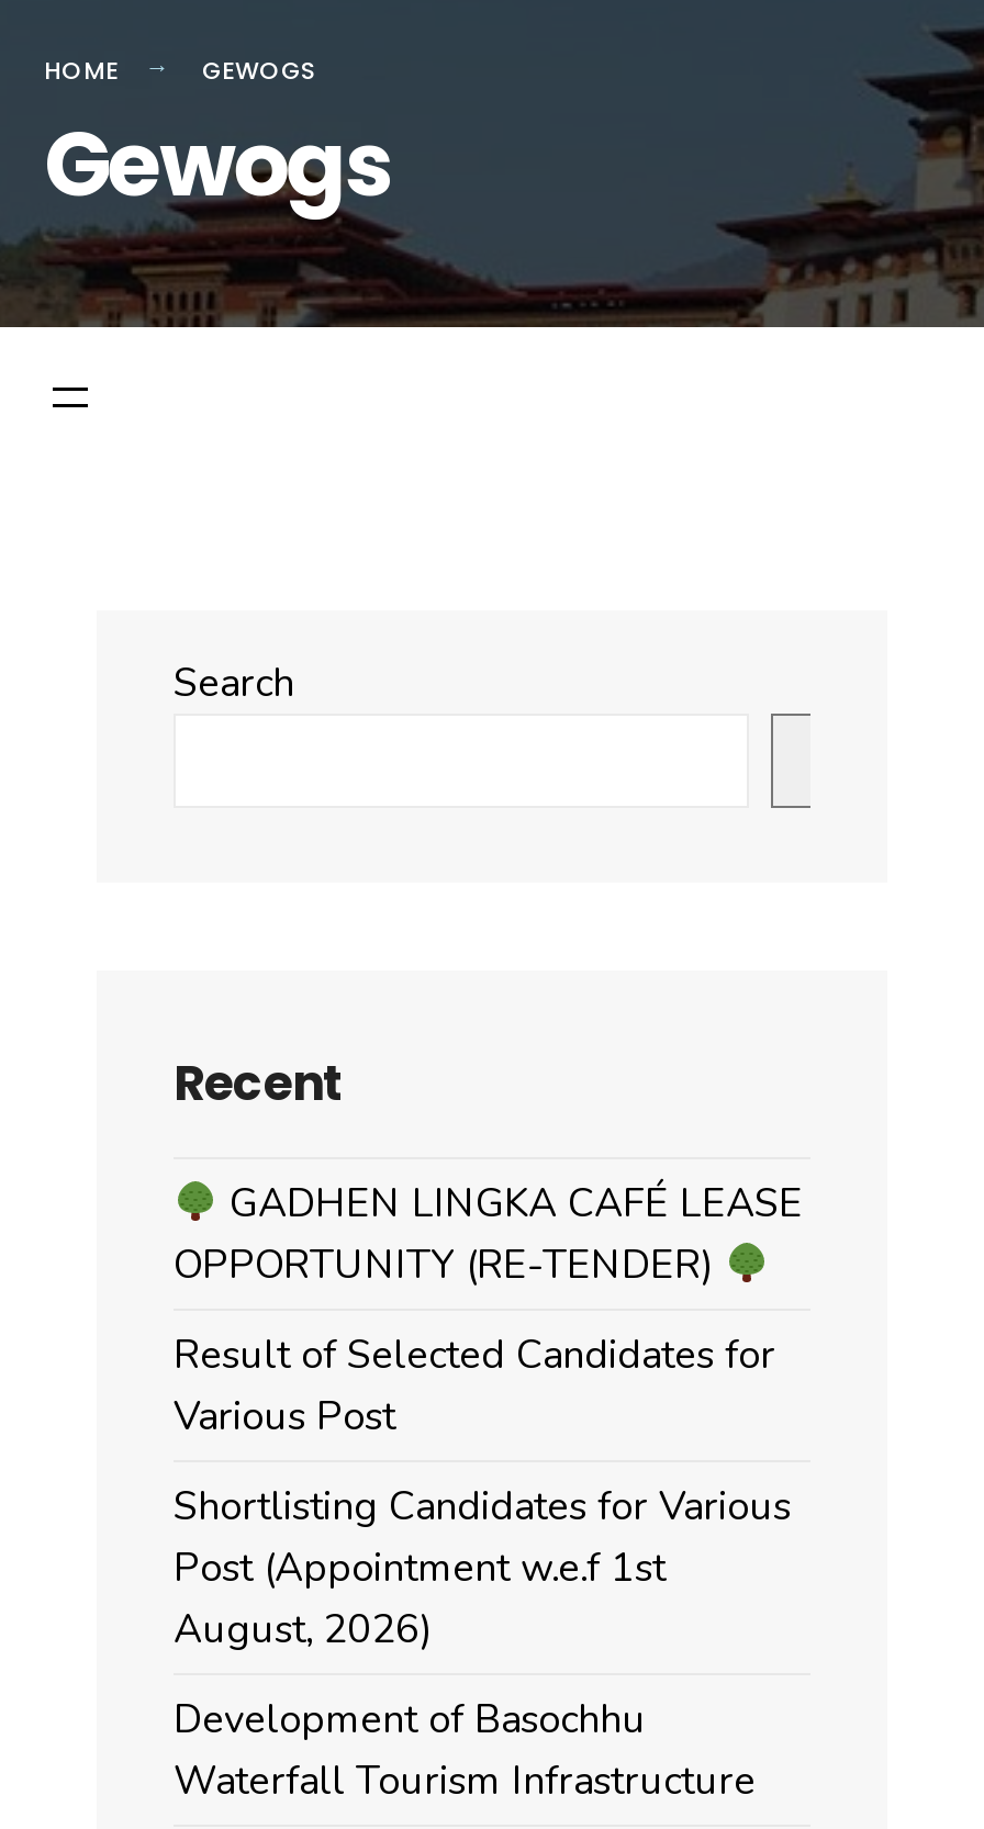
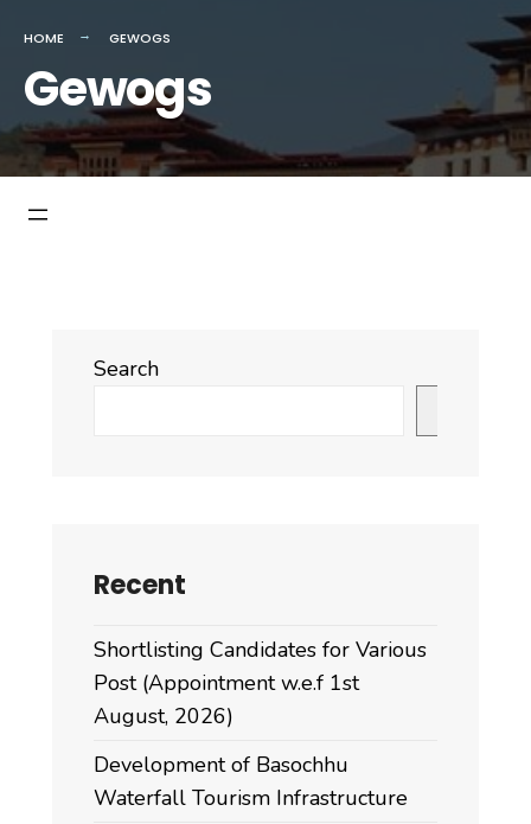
[174,1177,803,1443] GADHEN LINGKA CAFÉ LEASE | OPPORTUNITY (RE-TENDER) | Result of Selected Candidates for | Various Post -> none

